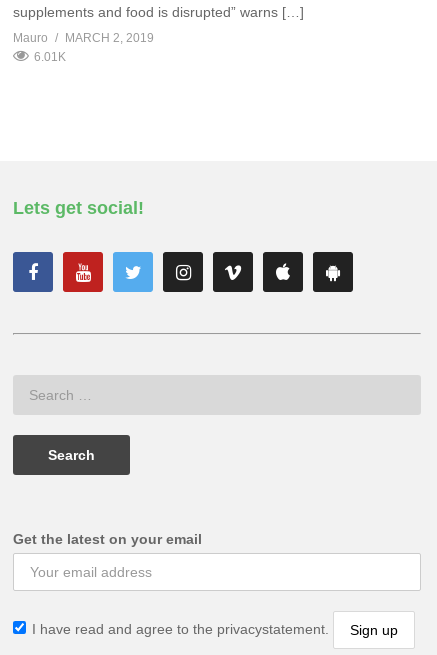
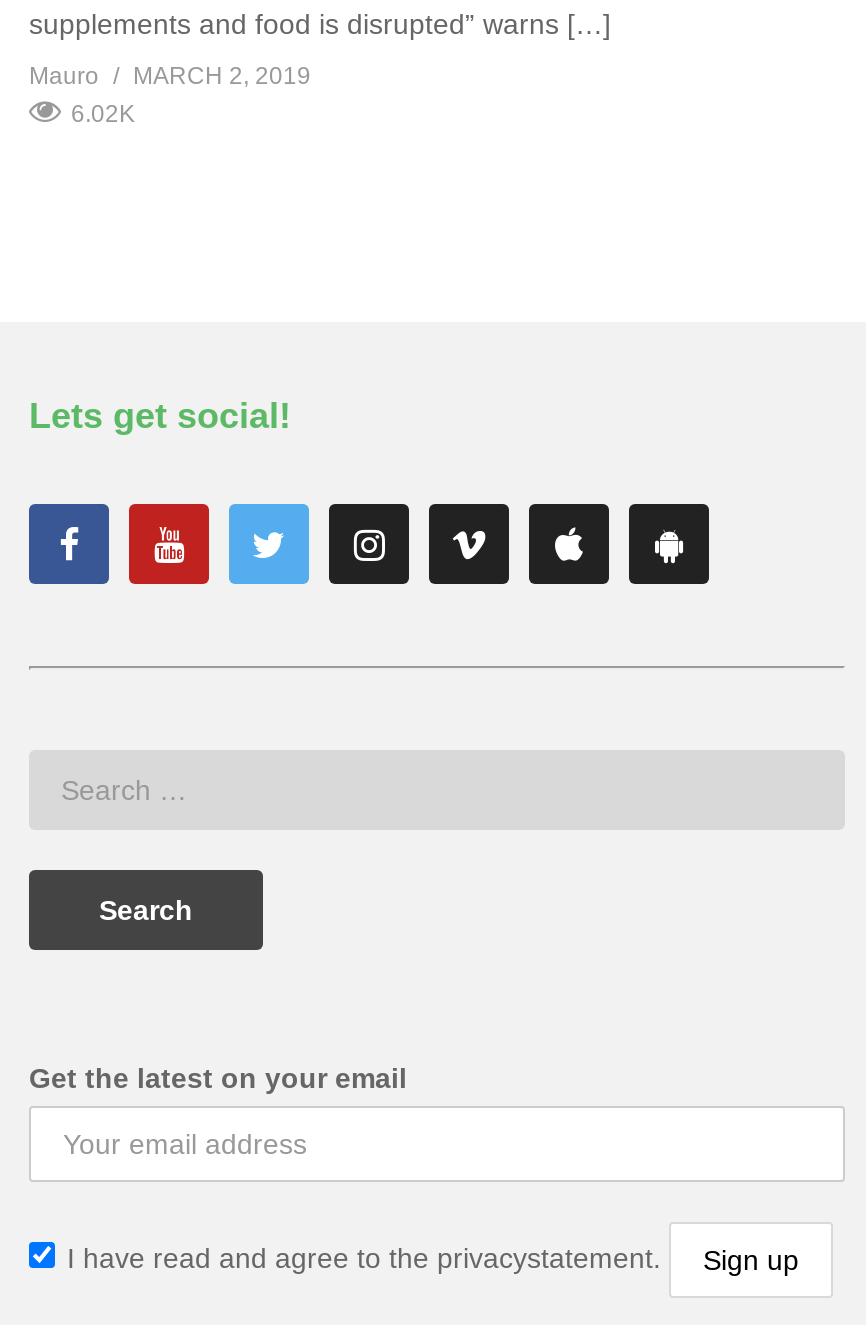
[34,49,66,63] 6.01K -> [71,99,135,127] 6.02K

